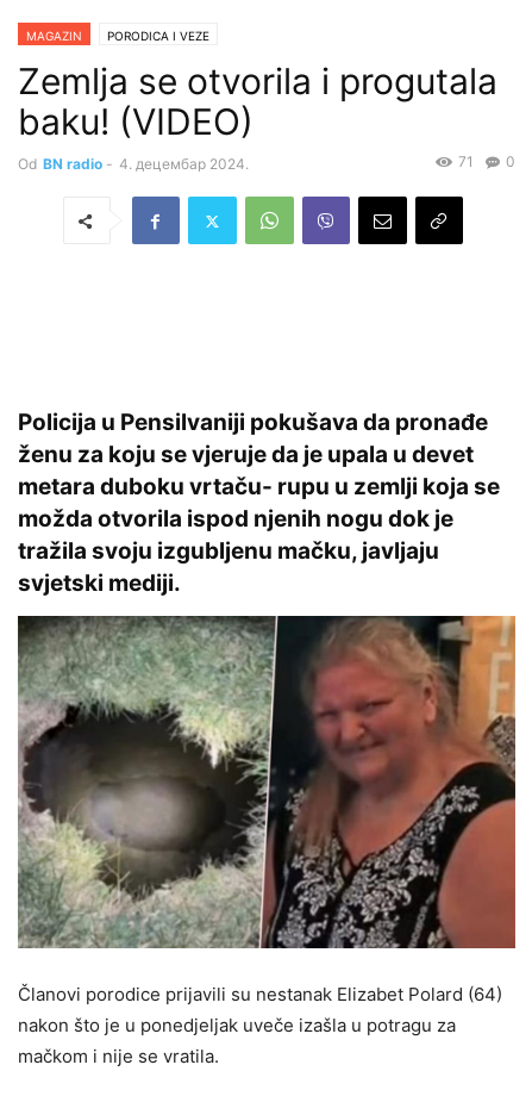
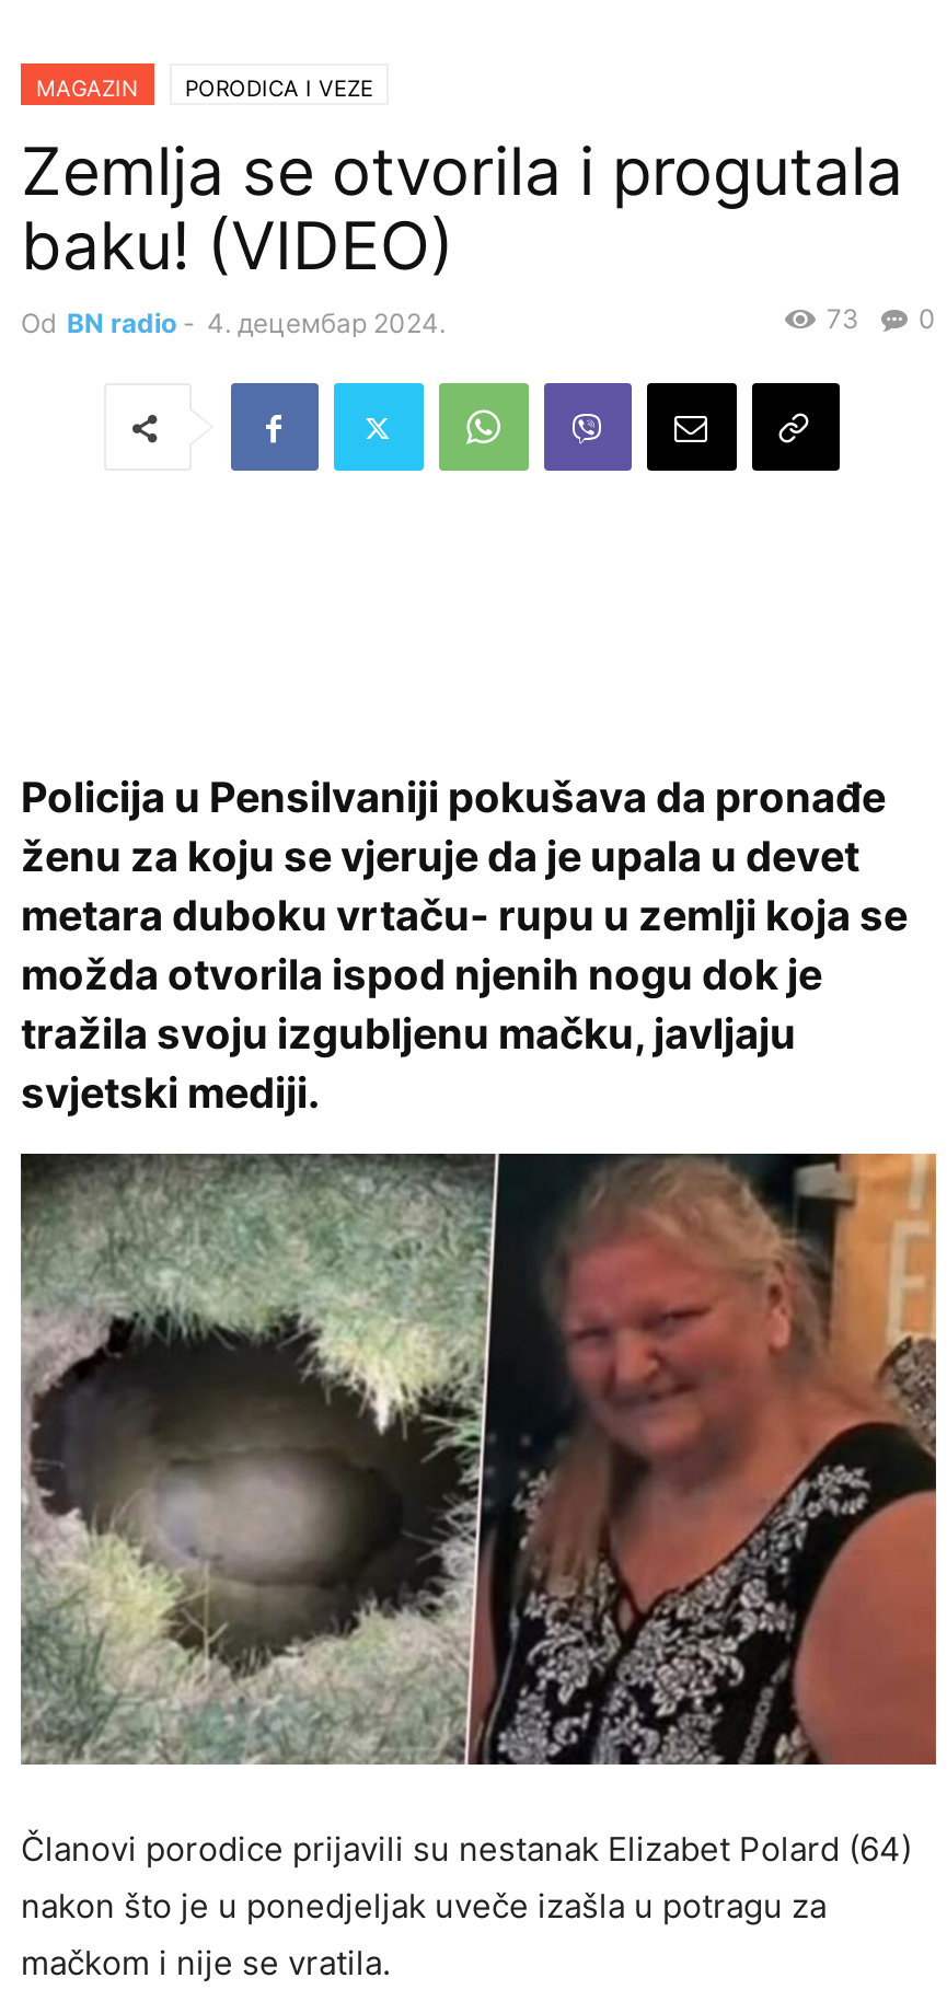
[458,152,515,170] 71 0 -> [827,302,936,335] 73 0

